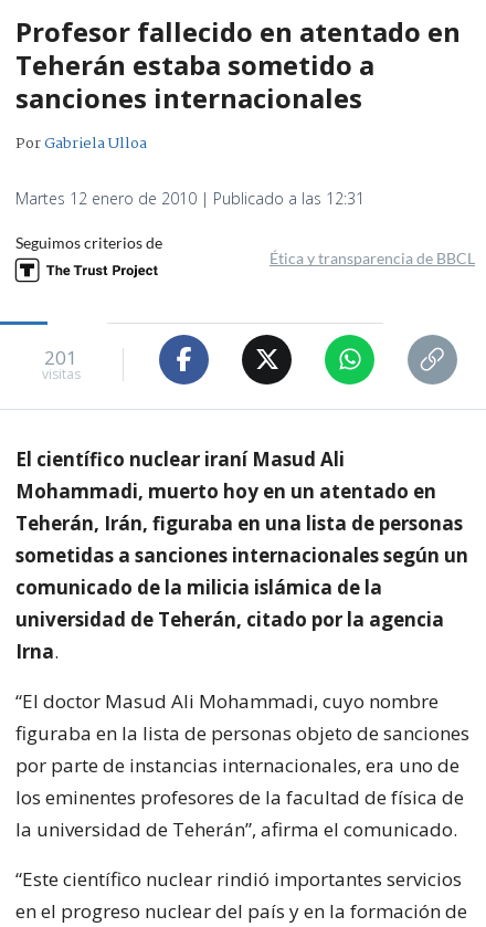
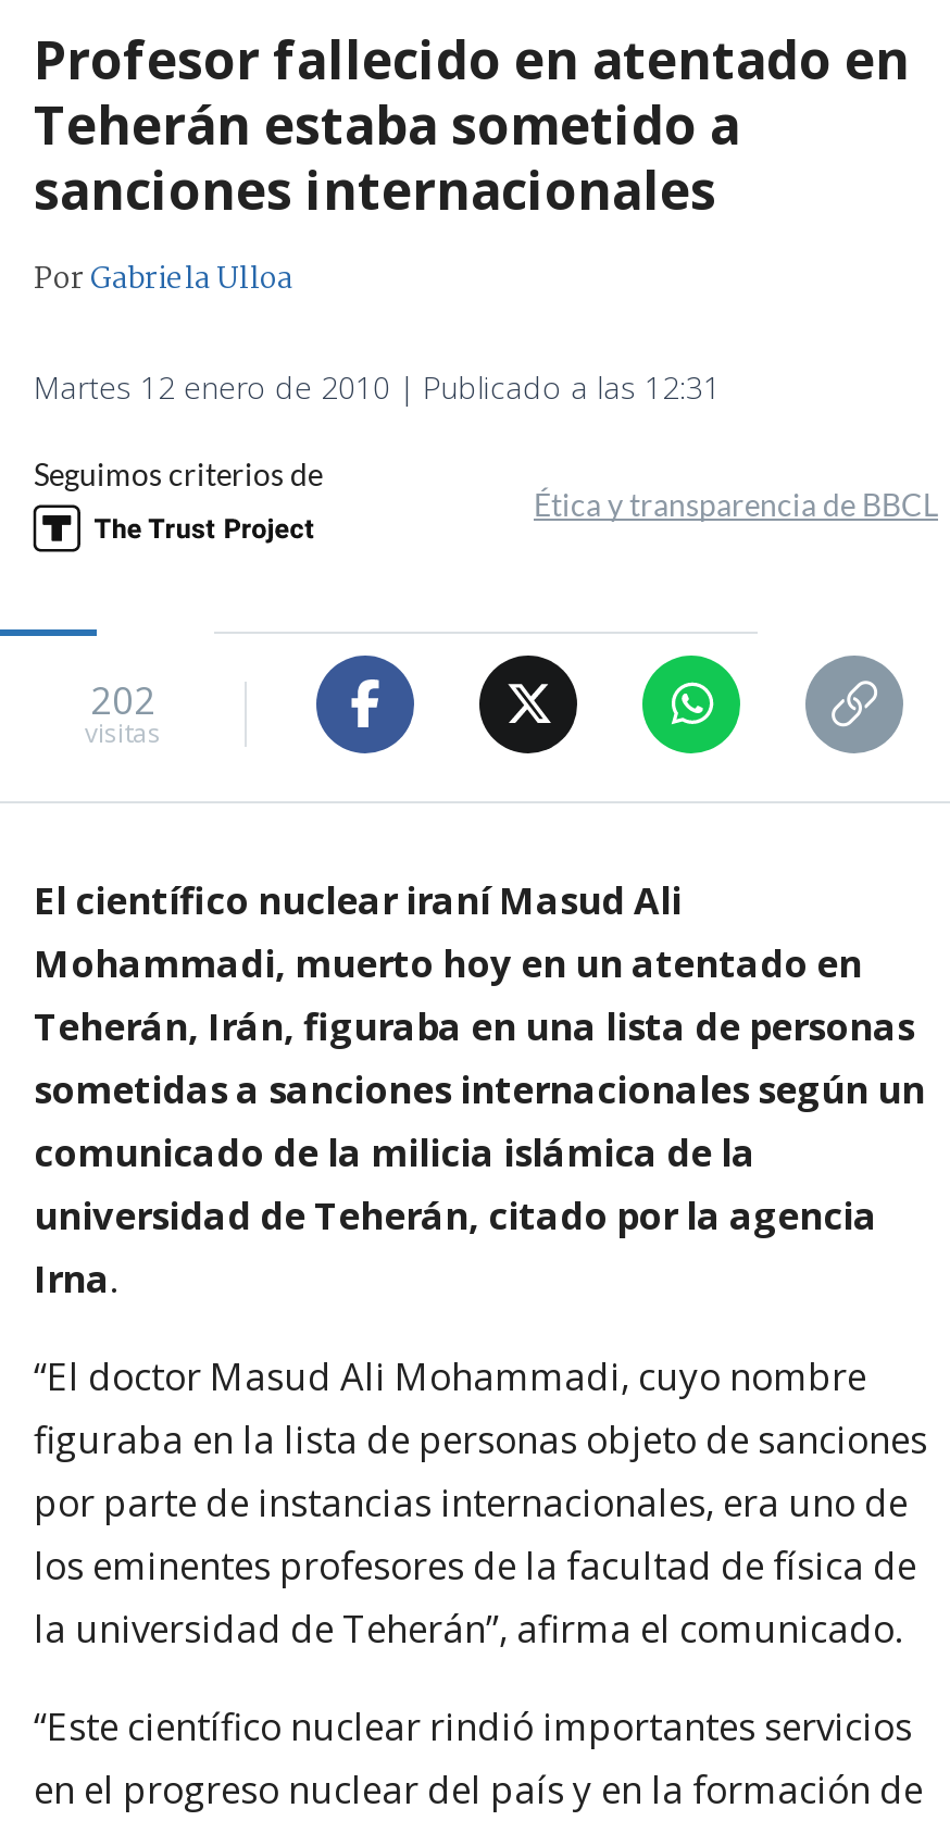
[44,345,77,370] 201 -> [90,676,155,726] 202

